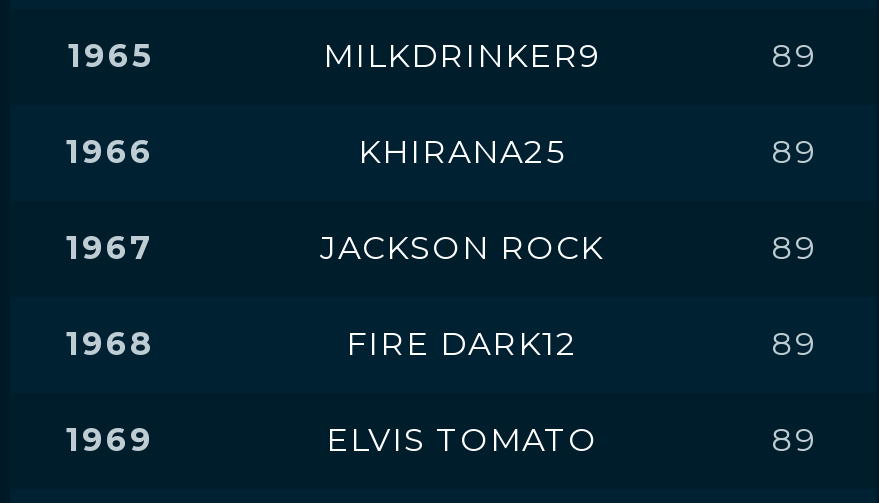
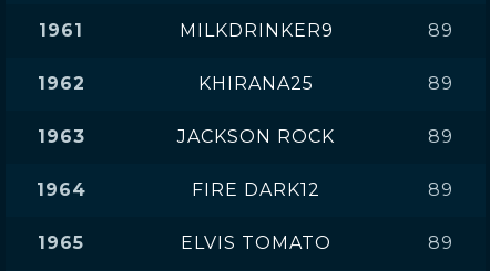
[68,37,152,75] 1965 -> [39,20,83,41] 1961
[66,133,154,171] 1966 -> [37,73,85,94] 1962
[66,229,154,267] 1967 -> [37,126,85,147] 1963
[66,325,154,363] 1968 -> [36,179,86,200] 1964
[66,421,154,459] 1969 -> [38,232,84,253] 1965

